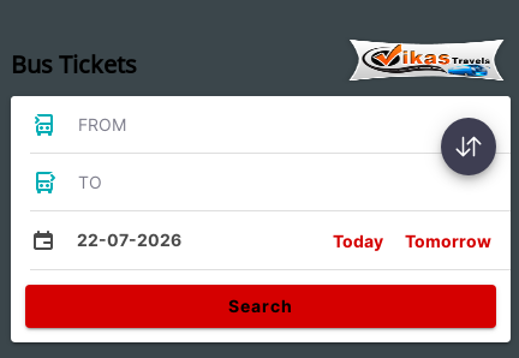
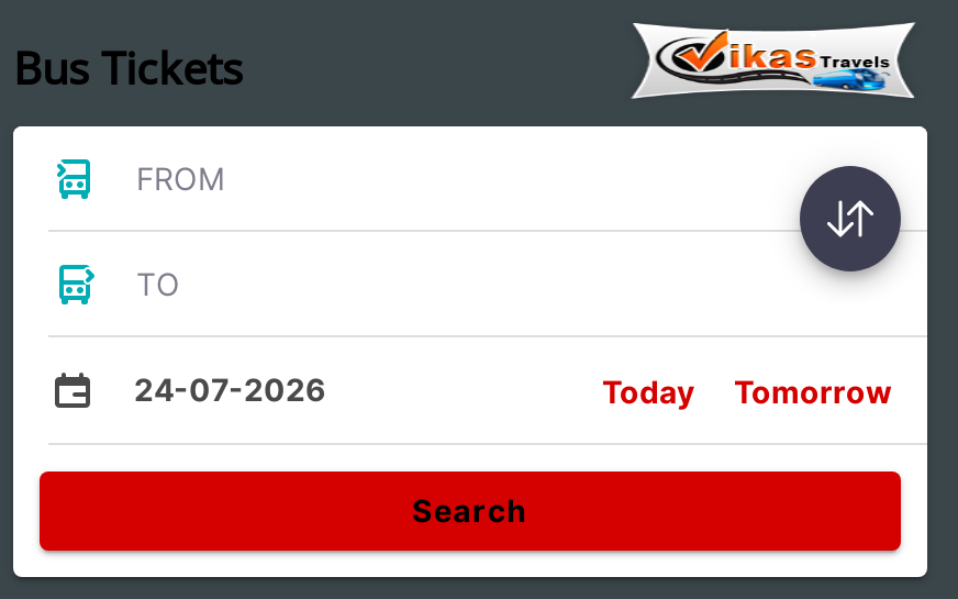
[77,229,181,250] 22-07-2026 -> [134,370,325,408] 24-07-2026

